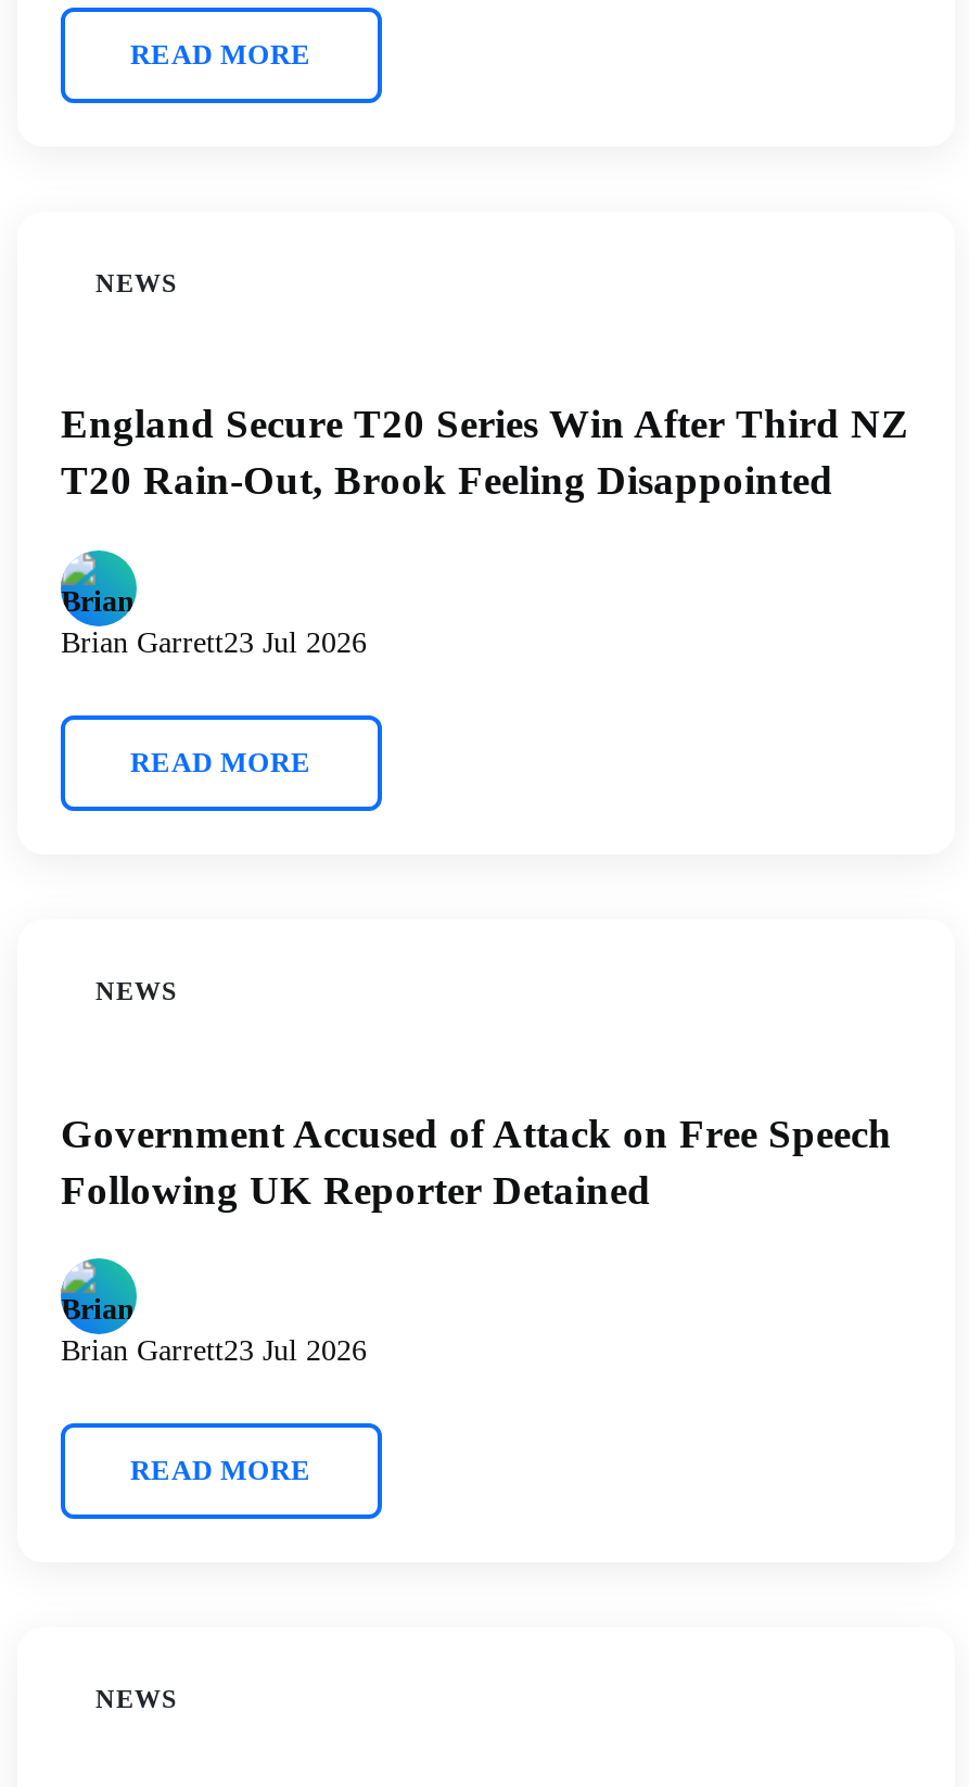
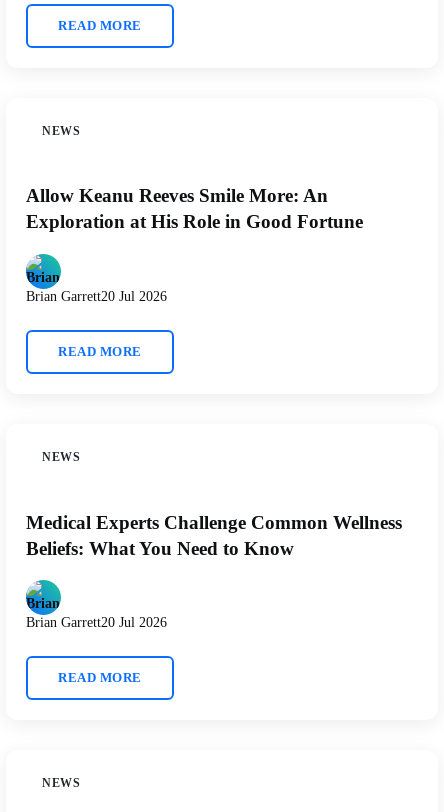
[61,401,909,503] England Secure T20 Series Win After Third NZ | T20 Rain-Out, Brook Feeling Disappointed -> [26,185,363,232] Allow Keanu Reeves Smile More: An | Exploration at His Role in Good Fortune
[61,626,367,659] Brian Garrett23 Jul 2026 -> [26,289,167,304] Brian Garrett20 Jul 2026
[61,1110,892,1212] Government Accused of Attack on Free Speech | Following UK Reporter Detained -> [26,512,402,559] Medical Experts Challenge Common Wellness | Beliefs: What You Need to Know
[61,1335,367,1368] Brian Garrett23 Jul 2026 -> [26,615,167,630] Brian Garrett20 Jul 2026

